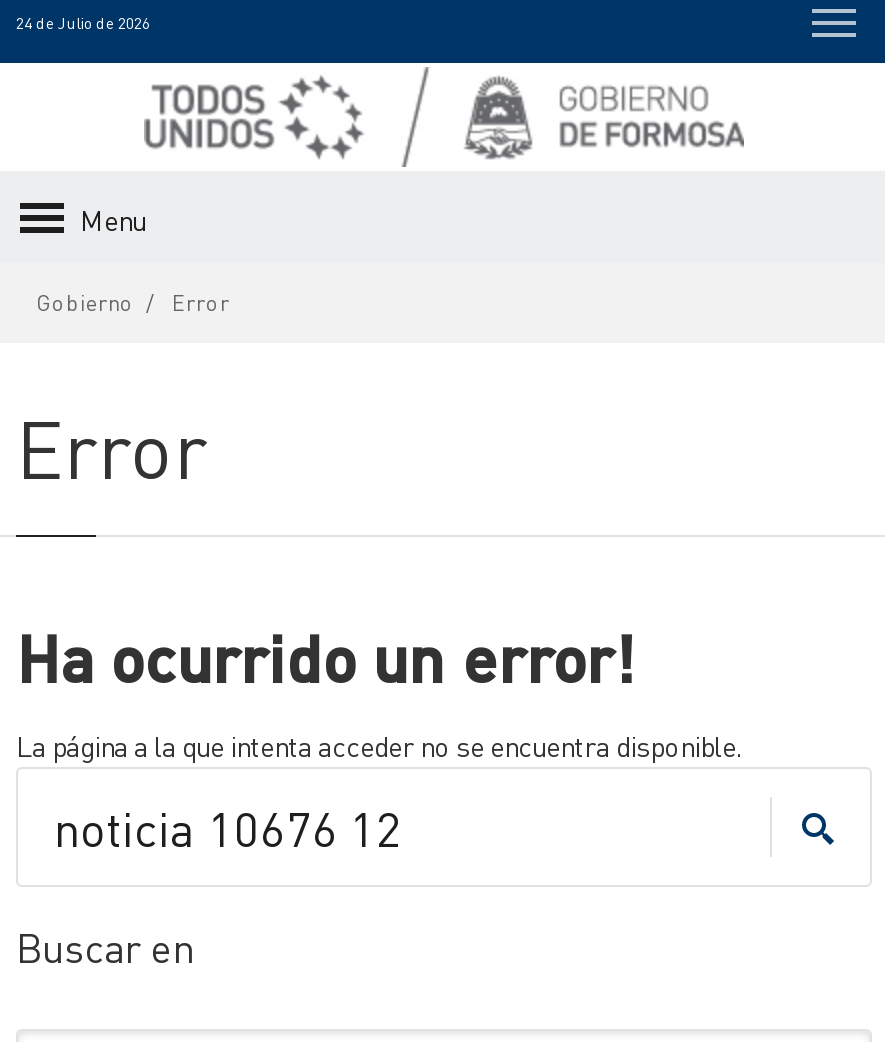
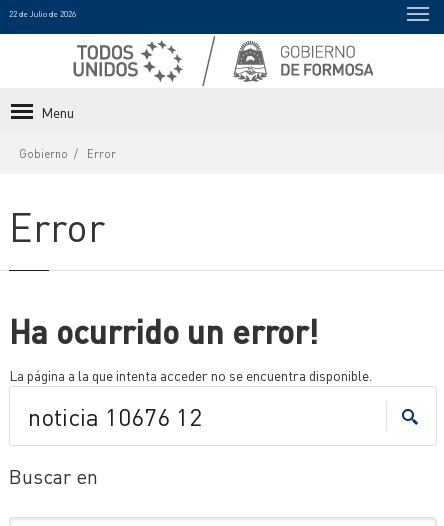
[16,13,150,33] 24 de Julio de 2026 -> [9,9,76,19] 22 de Julio de 2026

